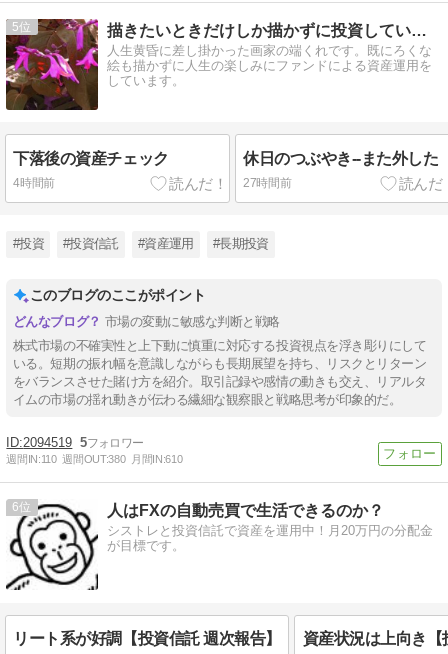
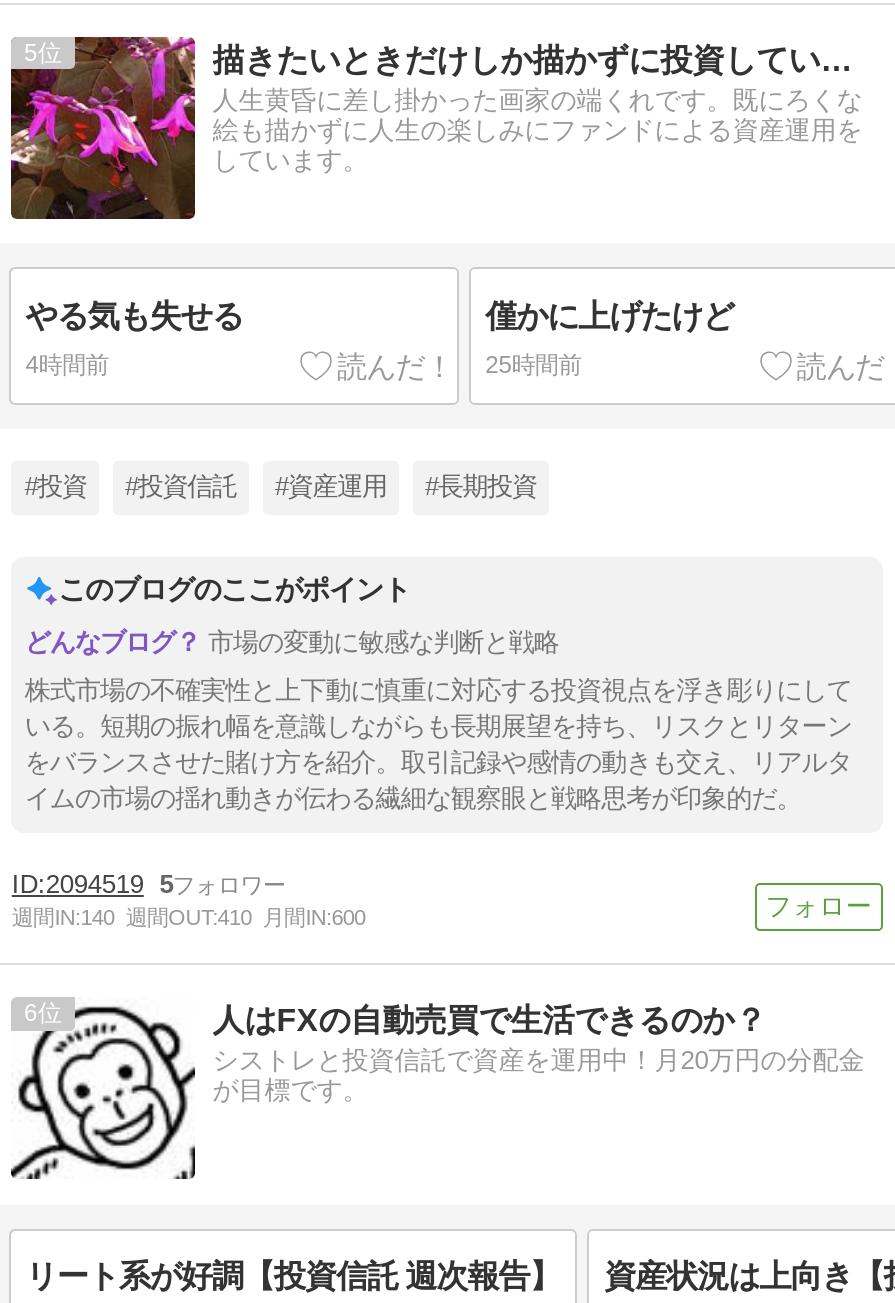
[13,150,169,167] 下落後の資産チェック -> [26,298,243,332] やる気も失せる
[243,150,438,167] 休日のつぶやき--また外した -> [485,298,734,332] 僅かに上げたけど
[243,176,291,190] 27時間前 -> [485,351,582,379] 25時間前
[6,453,182,465] 週間IN:110 週間OUT:380 月間IN:610 -> [12,905,365,929] 週間IN:140 週間OUT:410 月間IN:600

